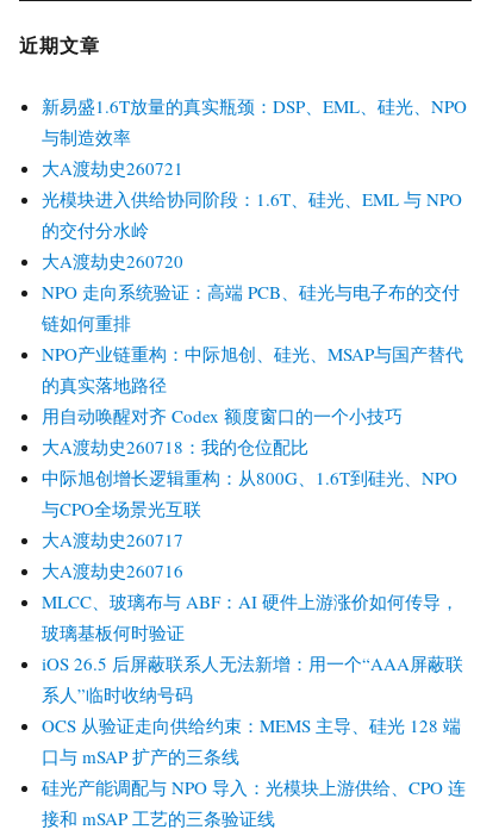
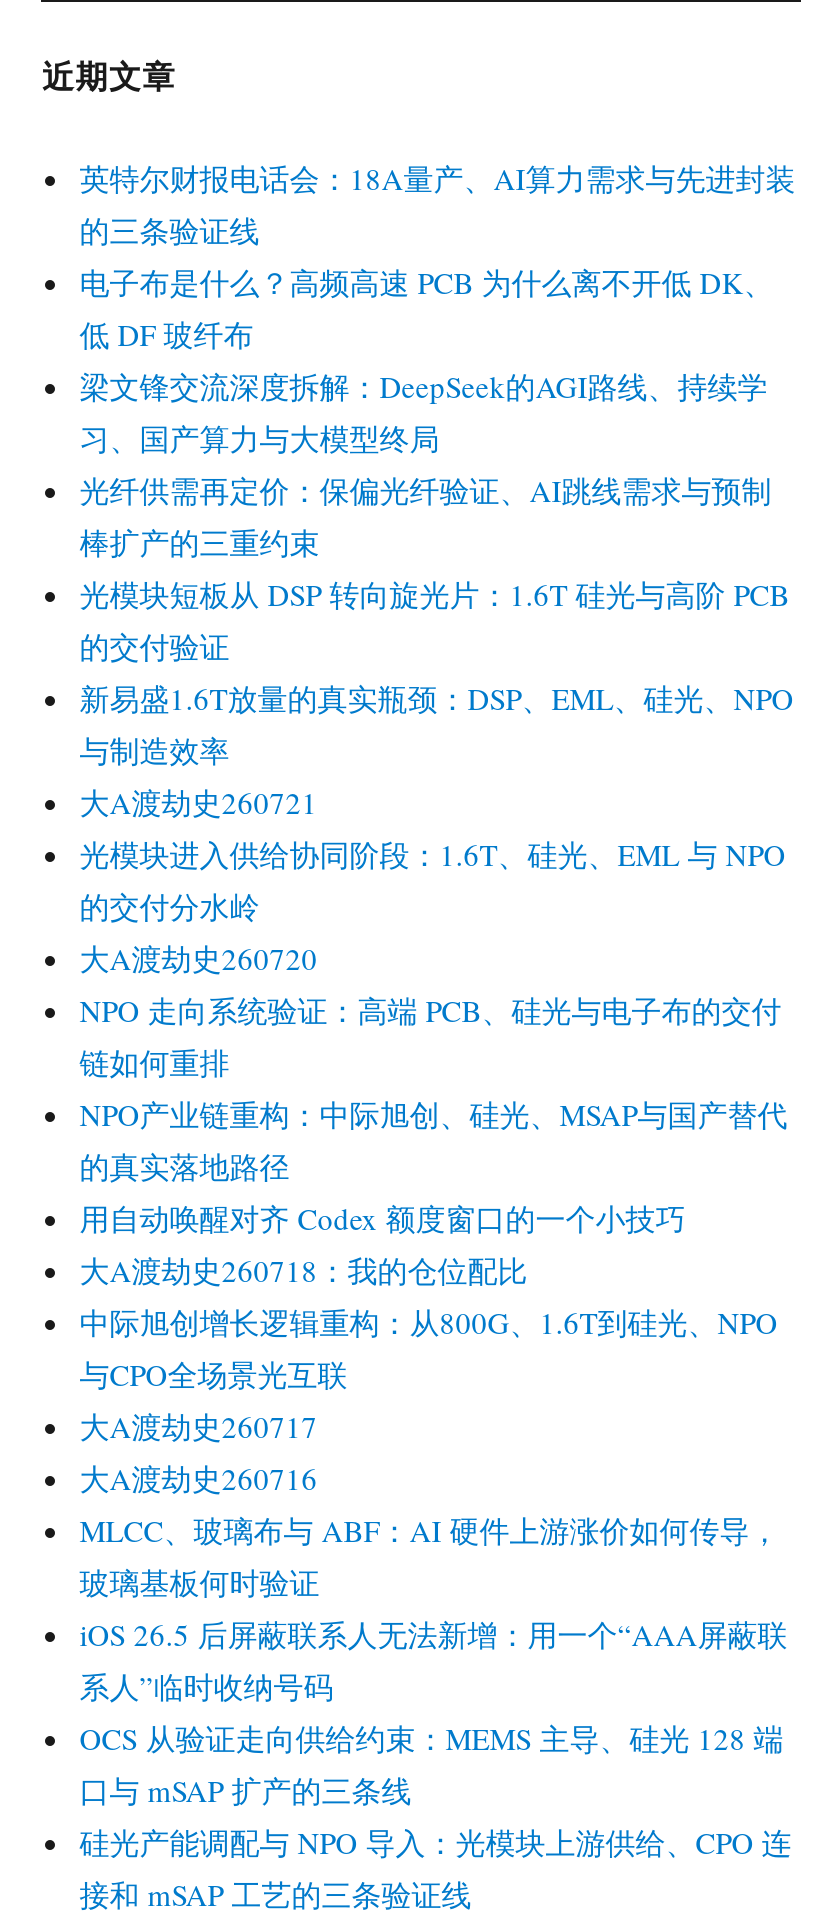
none -> [79,158,795,666] 英特尔财报电话会：18A量产、AI算力需求与先进封装 | 的三条验证线 | 电子布是什么？高频高速 PCB 为什么离不开低 DK、 | 低 DF 玻纤布 | 梁文锋交流深度拆解：DeepSeek的AGI路线、持续学 | 习、国产算力与大模型终局 | 光纤供需再定价：保偏光纤验证、AI跳线需求与预制 | 棒扩产的三重约束 | 光模块短板从 DSP 转向旋光片：1.6T 硅光与高阶 PCB | 的交付验证

